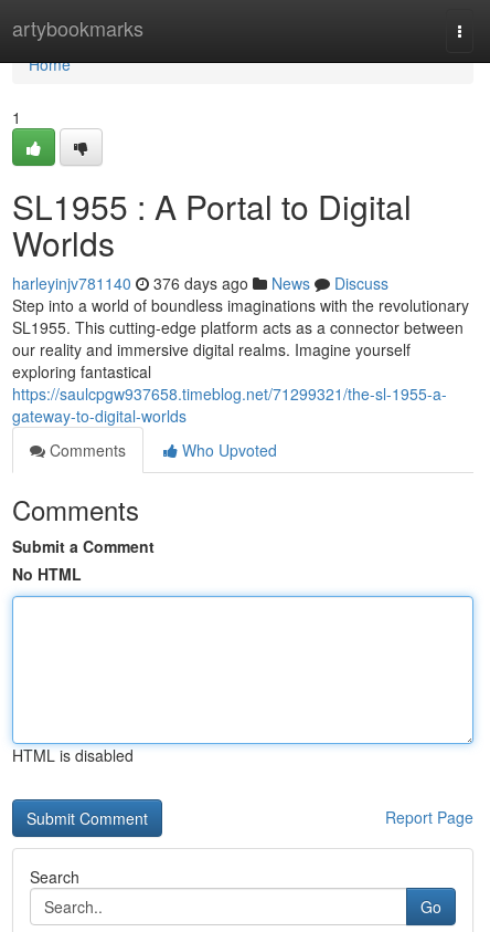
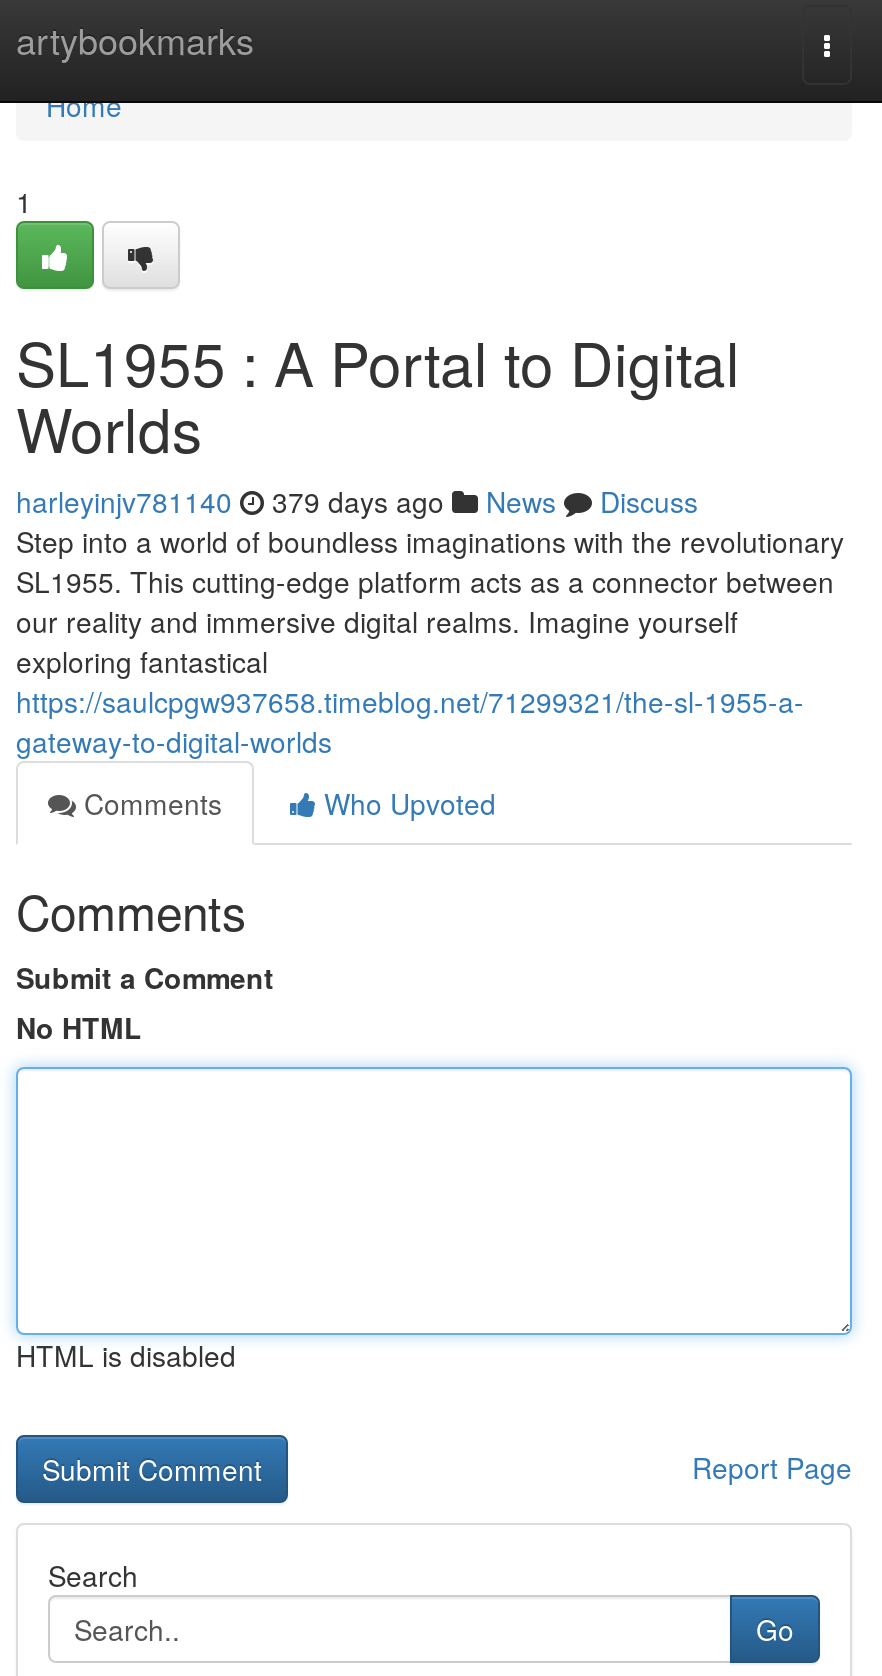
[12,272,388,294] harleyinjv781140 376 days ago News Discuss -> [16,481,698,521] harleyinjv781140 379 days ago News Discuss

